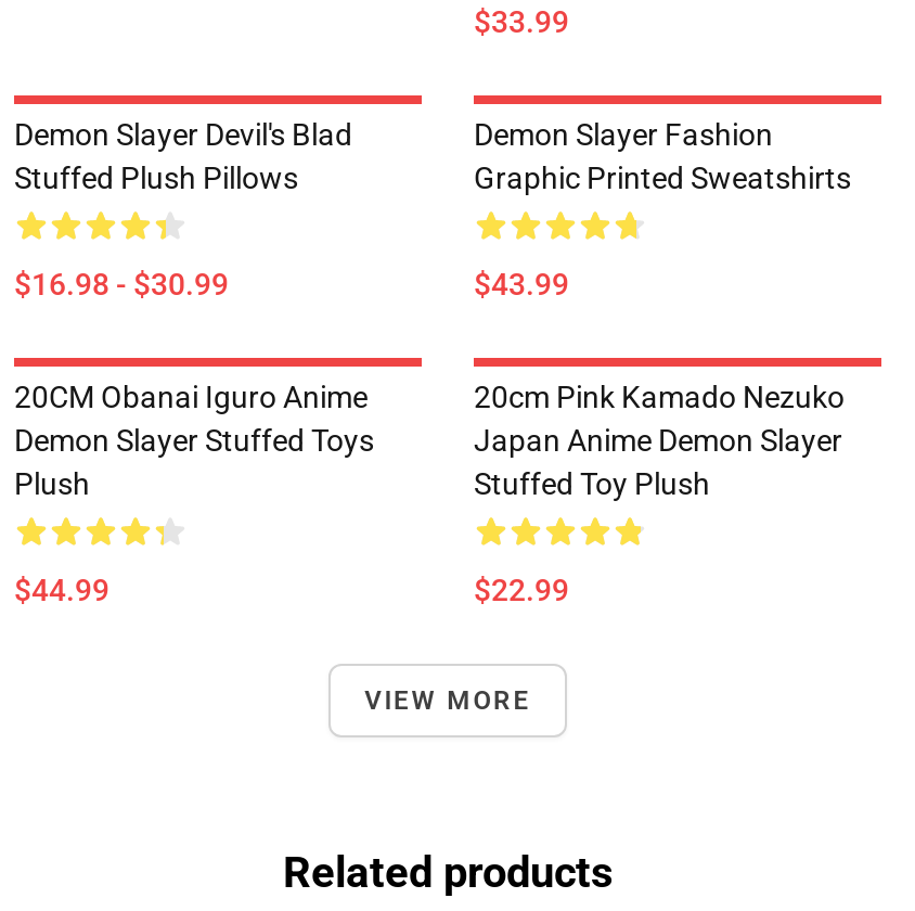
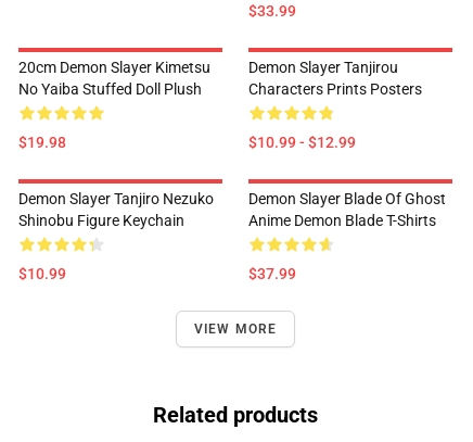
[14,117,352,195] Demon Slayer Devil's Blad | Stuffed Plush Pillows -> [18,59,210,98] 20cm Demon Slayer Kimetsu | No Yaiba Stuffed Doll Plush
[474,117,851,195] Demon Slayer Fashion | Graphic Printed Sweatshirts -> [248,59,422,98] Demon Slayer Tanjirou | Characters Prints Posters
[14,267,229,301] $16.98 - $30.99 -> [18,134,66,151] $19.98
[474,267,569,301] $43.99 -> [248,134,356,151] $10.99 - $12.99
[14,380,374,501] 20CM Obanai Iguro Anime | Demon Slayer Stuffed Toys | Plush -> [18,190,214,229] Demon Slayer Tanjiro Nezuko | Shinobu Figure Keychain
[474,380,845,501] 20cm Pink Kamado Nezuko | Japan Anime Demon Slayer | Stuffed Toy Plush -> [248,190,446,229] Demon Slayer Blade Of Ghost | Anime Demon Blade T-Shirts
[14,573,109,607] $44.99 -> [18,265,66,282] $10.99
[474,573,569,607] $22.99 -> [248,265,296,282] $37.99

